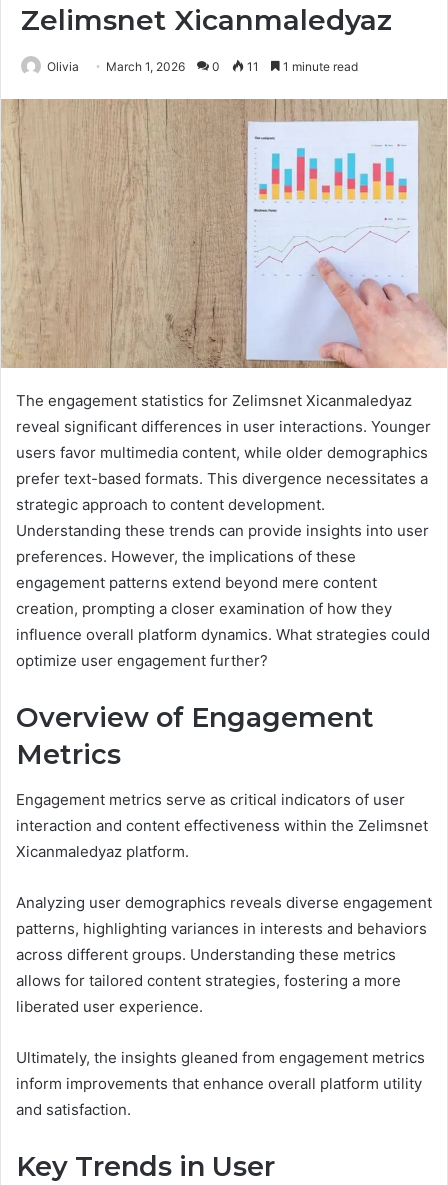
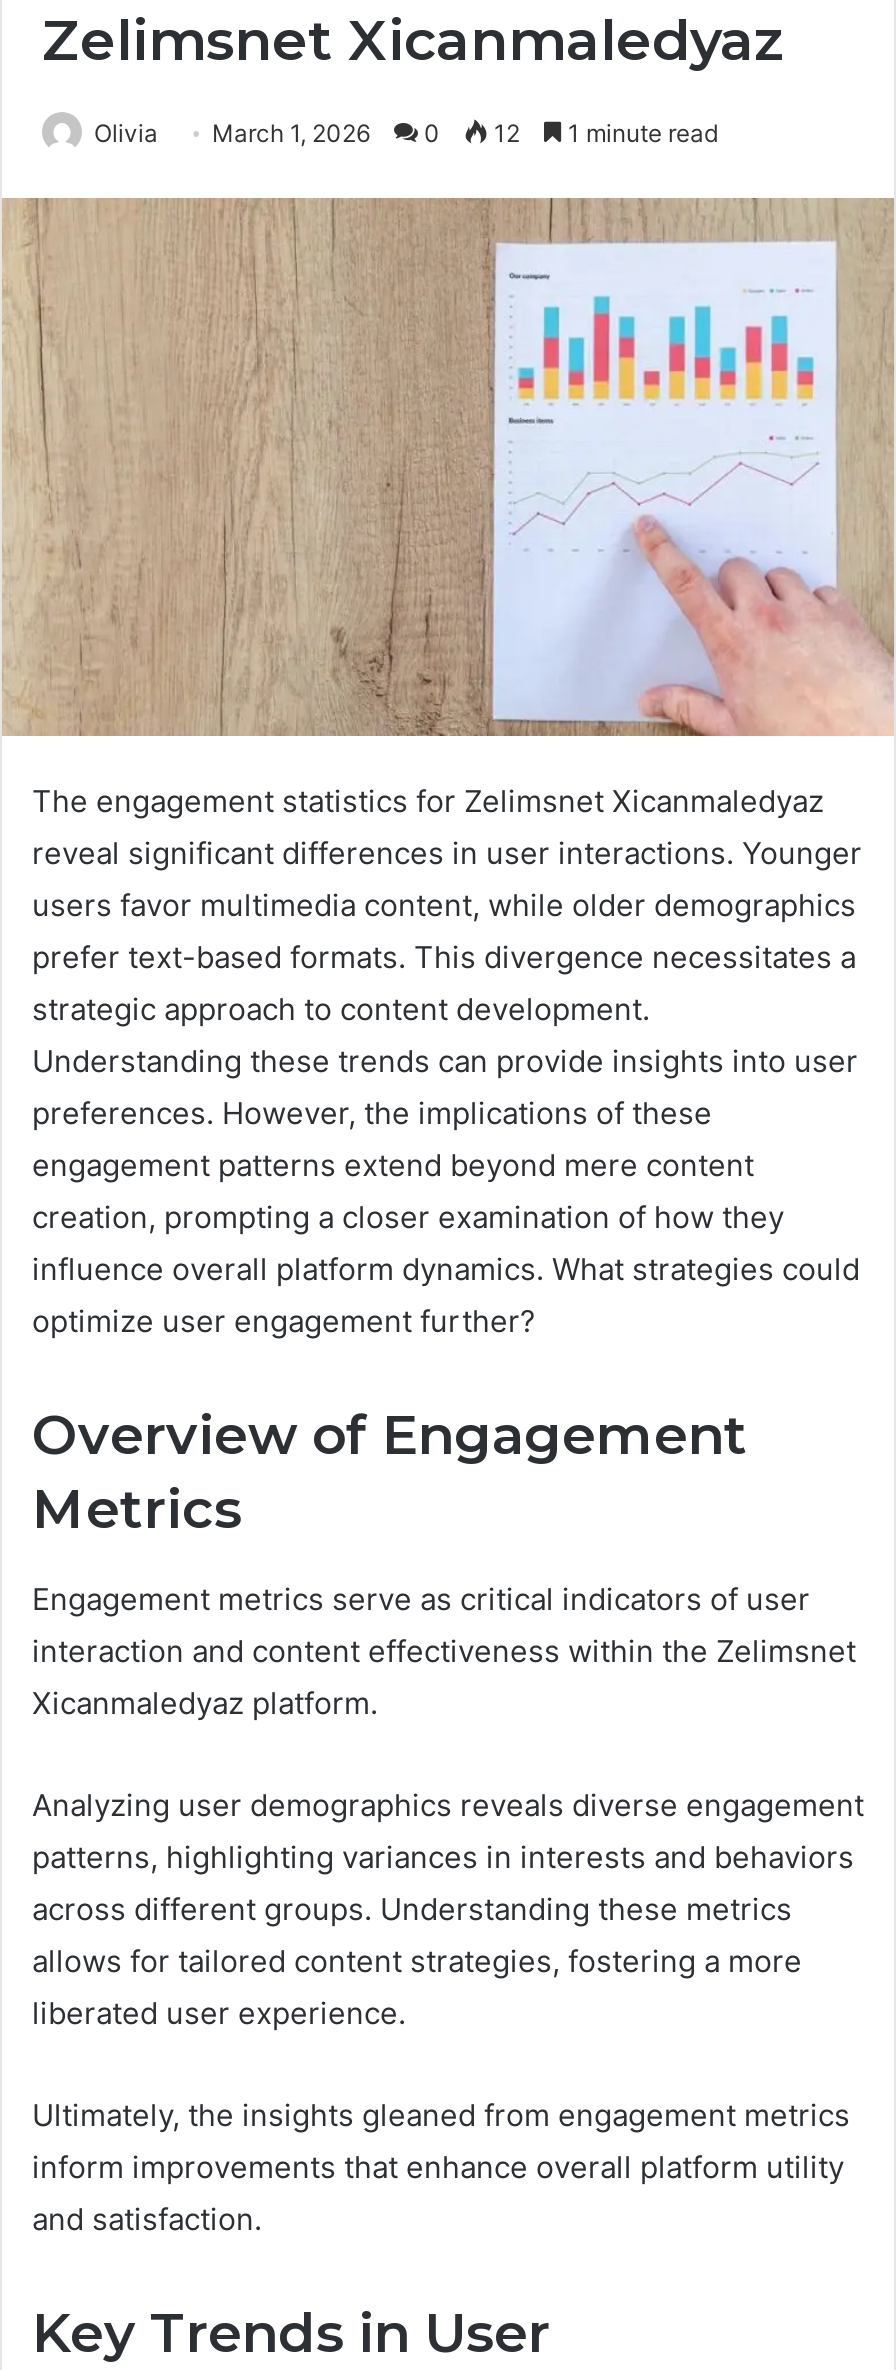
[47,59,358,74] Olivia March 1, 2026 0 11 1 minute read -> [94,119,718,149] Olivia March 1, 2026 0 12 1 minute read

